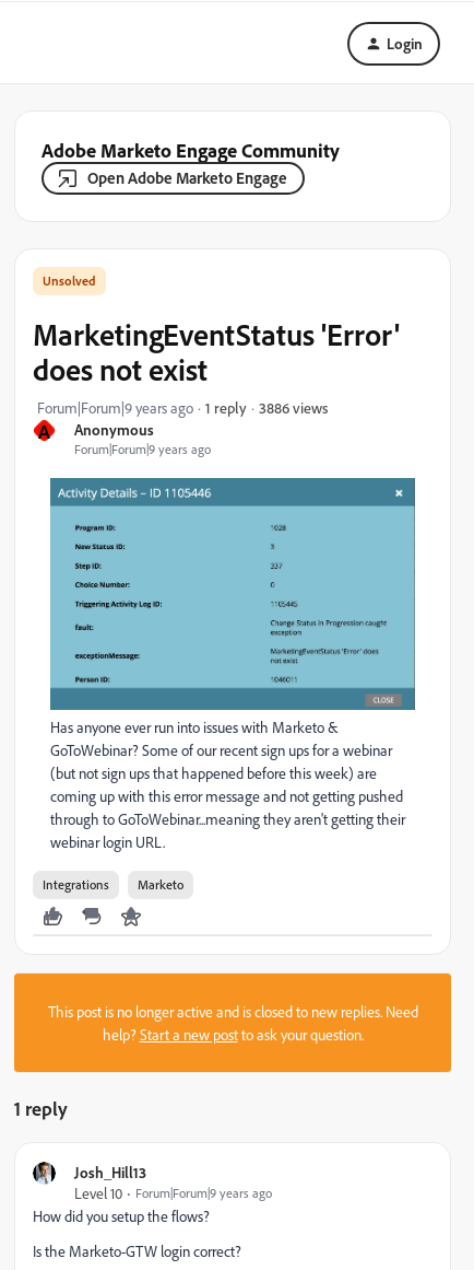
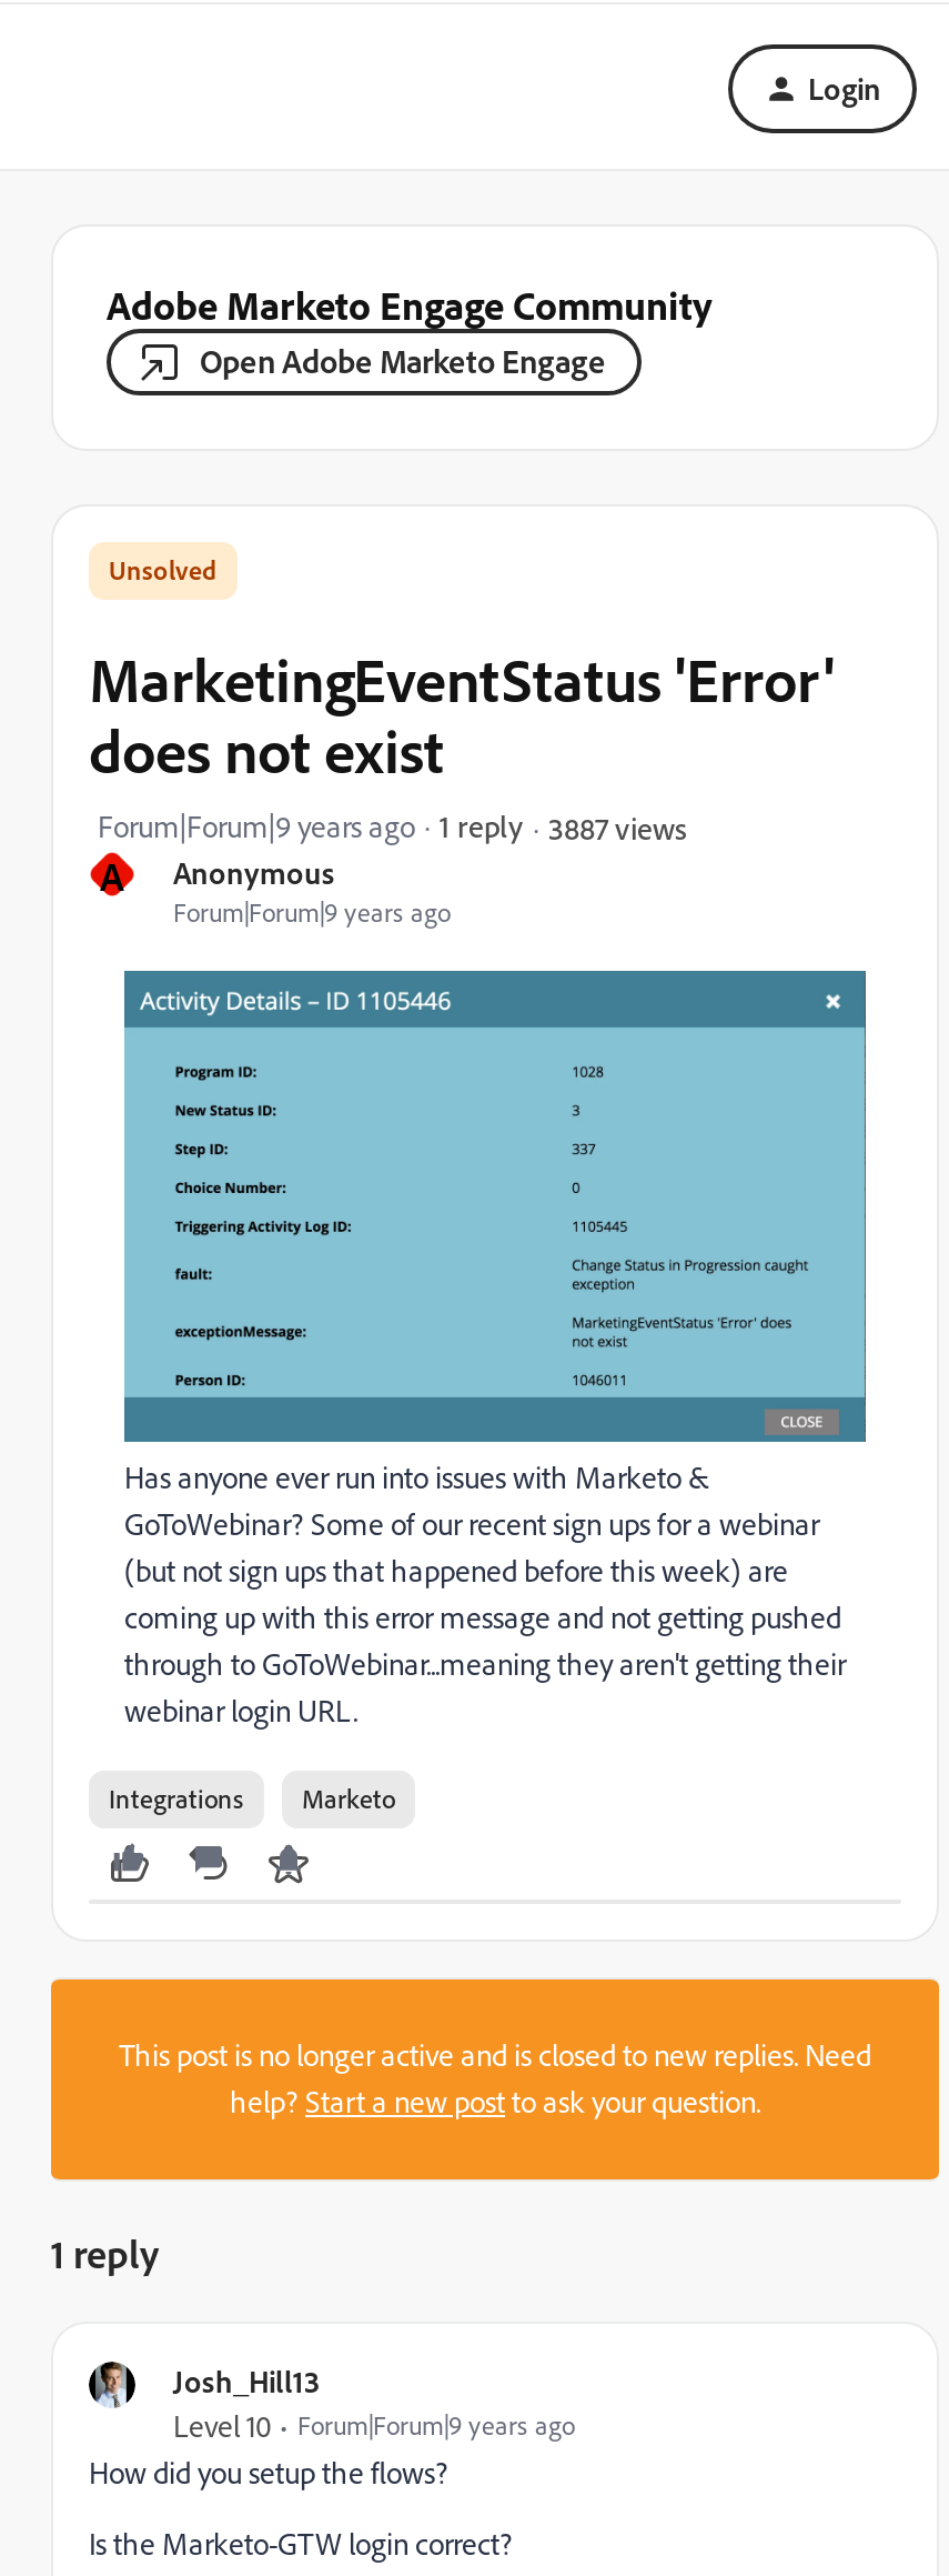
[259,398,328,416] 3886 views -> [548,808,686,845] 3887 views

